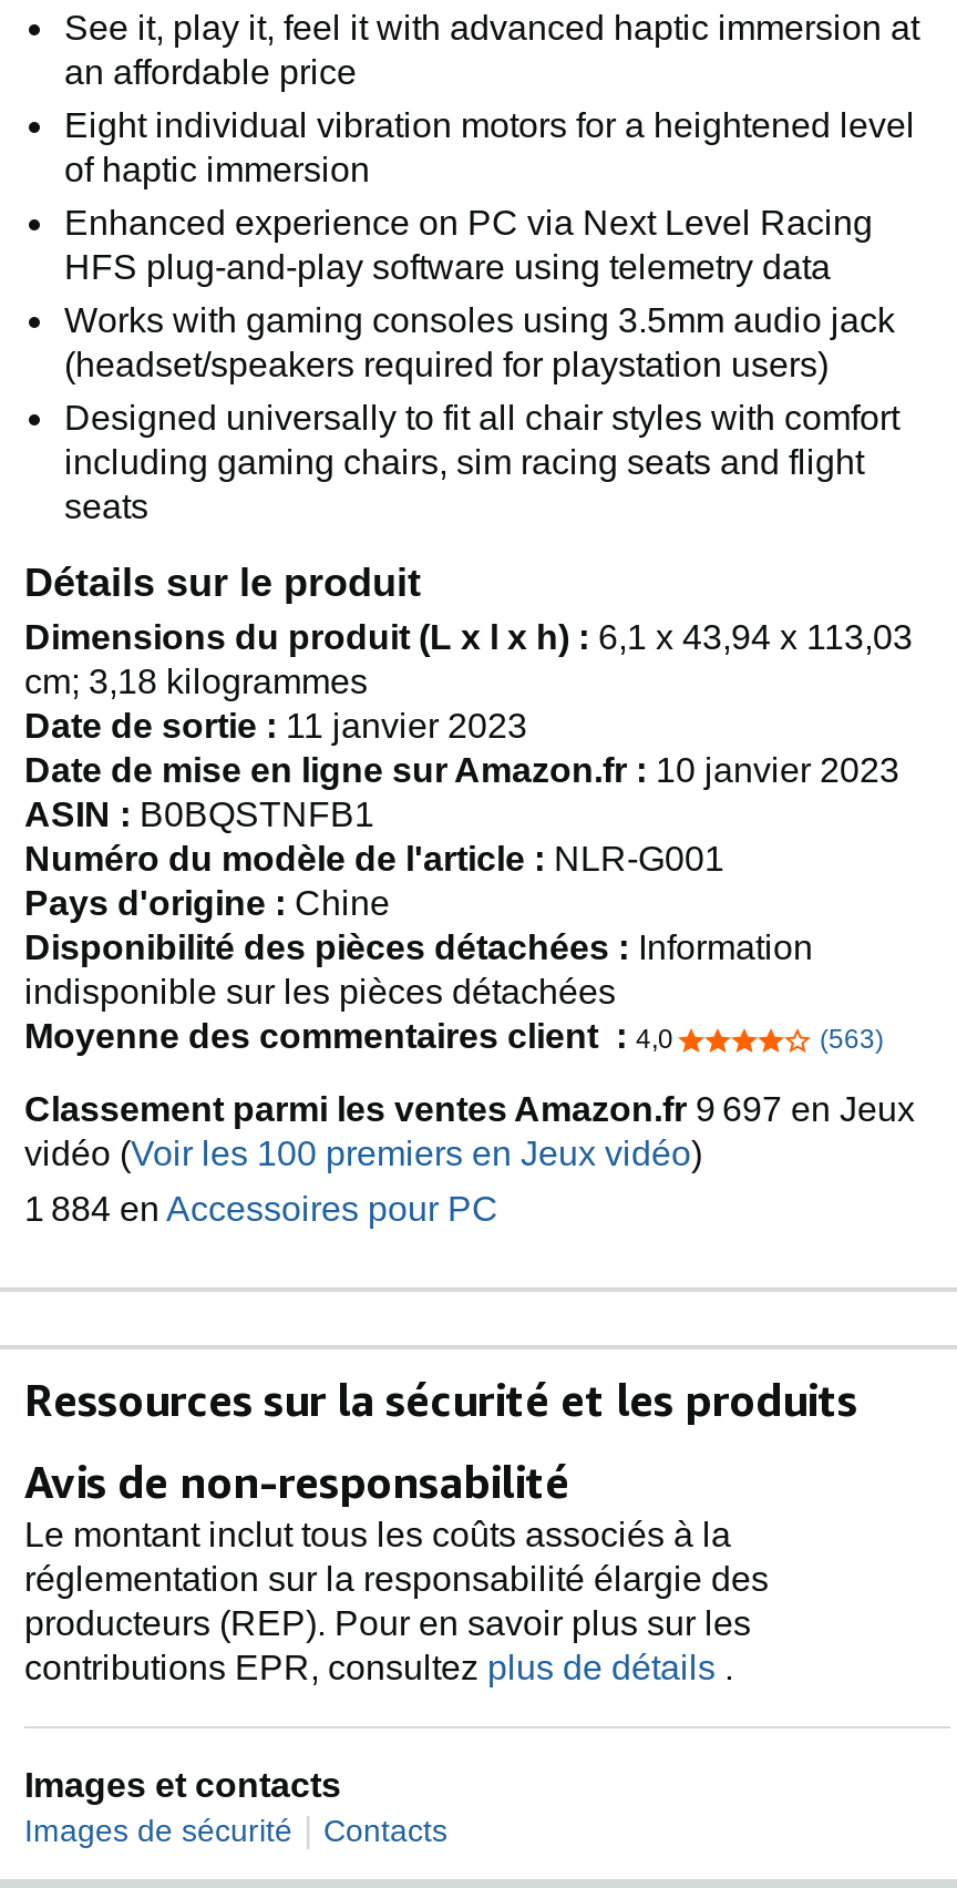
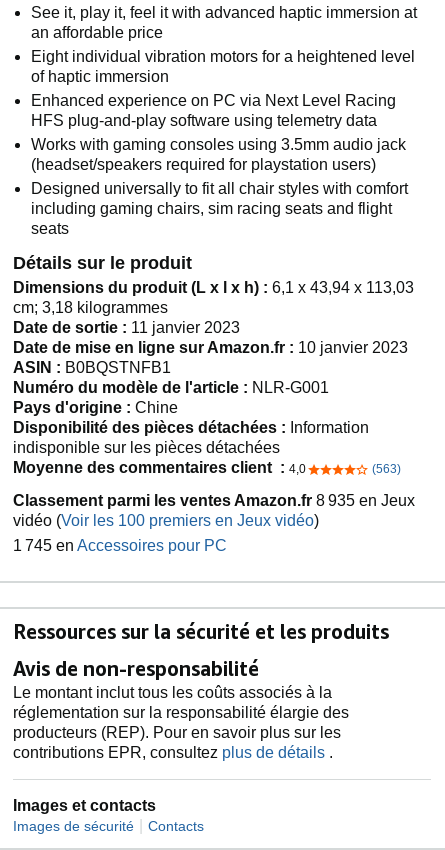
[24,1090,915,1128] Classement parmi les ventes Amazon.fr 9 697 en Jeux -> [13,492,415,509] Classement parmi les ventes Amazon.fr 8 935 en Jeux
[24,1190,498,1228] 1 884 en Accessoires pour PC -> [13,537,227,554] 1 745 en Accessoires pour PC

